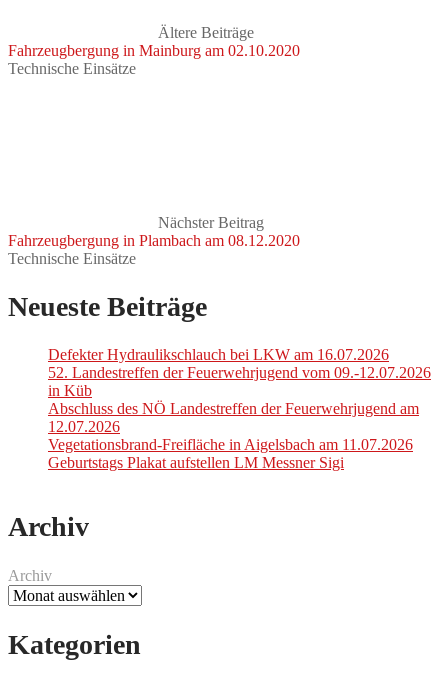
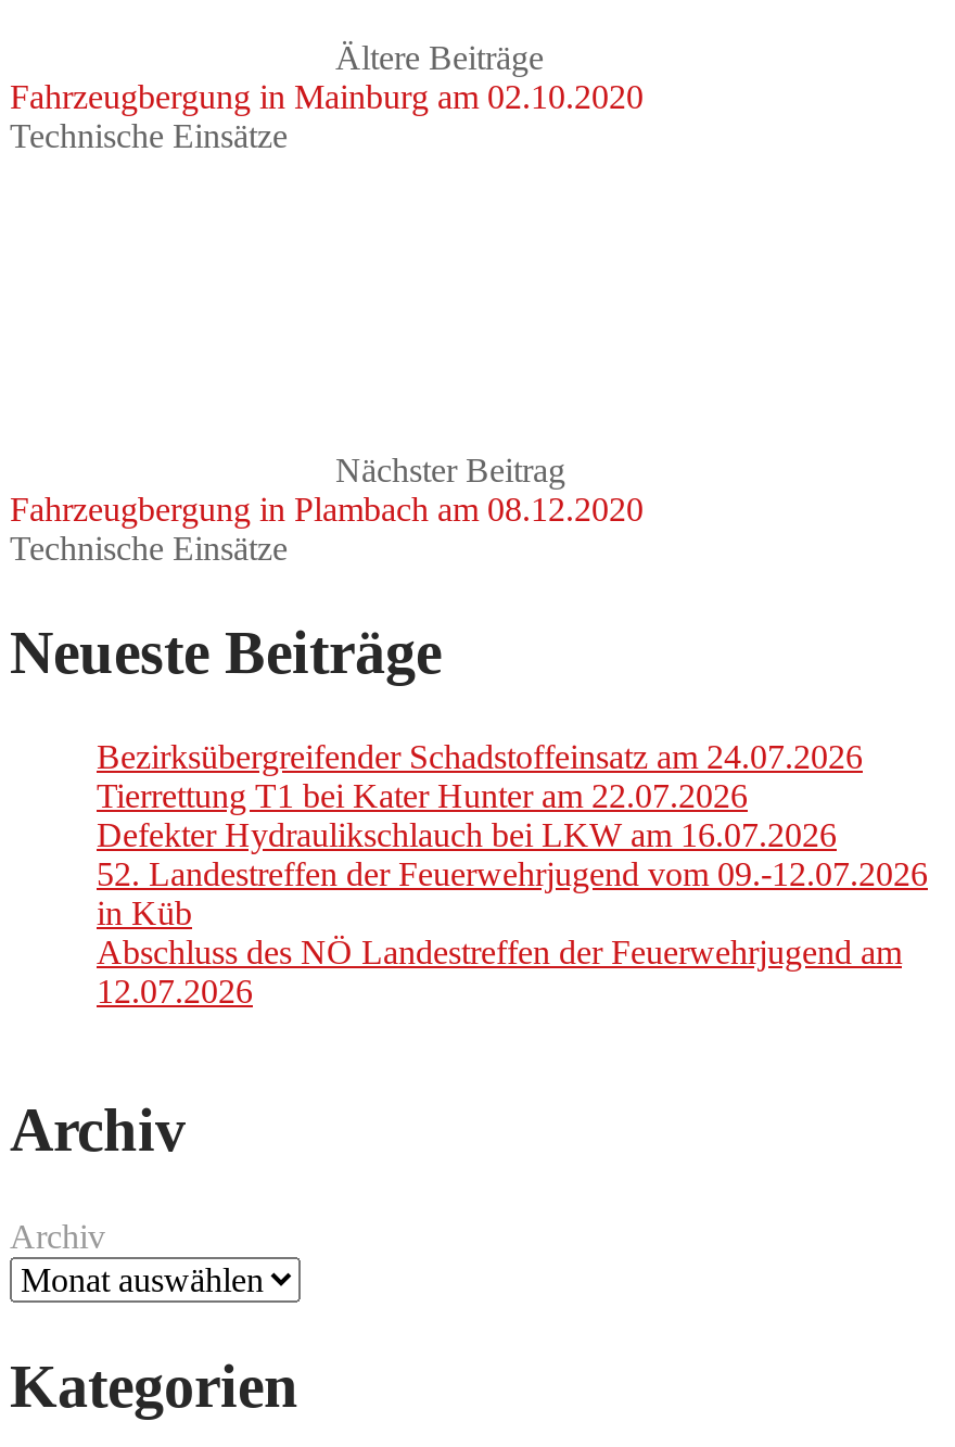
none -> [97,739,863,815] Bezirksübergreifender Schadstoffeinsatz am 24.07.2026 | Tierrettung T1 bei Kater Hunter am 22.07.2026
moved [48,346,431,435] -> [97,817,928,1010]: Defekter Hydraulikschlauch bei LKW am 16.07.2026 | 52. Landestreffen der Feuerwehrjugend vom 09.-12.07.2026 | in Küb | Abschluss des NÖ Landestreffen der Feuerwehrjugend am | 12.07.2026
[48,436,413,471] Vegetationsbrand-Freifläche in Aigelsbach am 11.07.2026 | Geburtstags Plakat aufstellen LM Messner Sigi -> none

